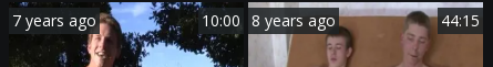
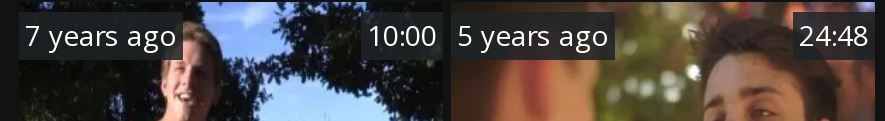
[251,10,480,31] 8 years ago | 44:15 -> [457,17,869,55] 5 years ago | 24:48

